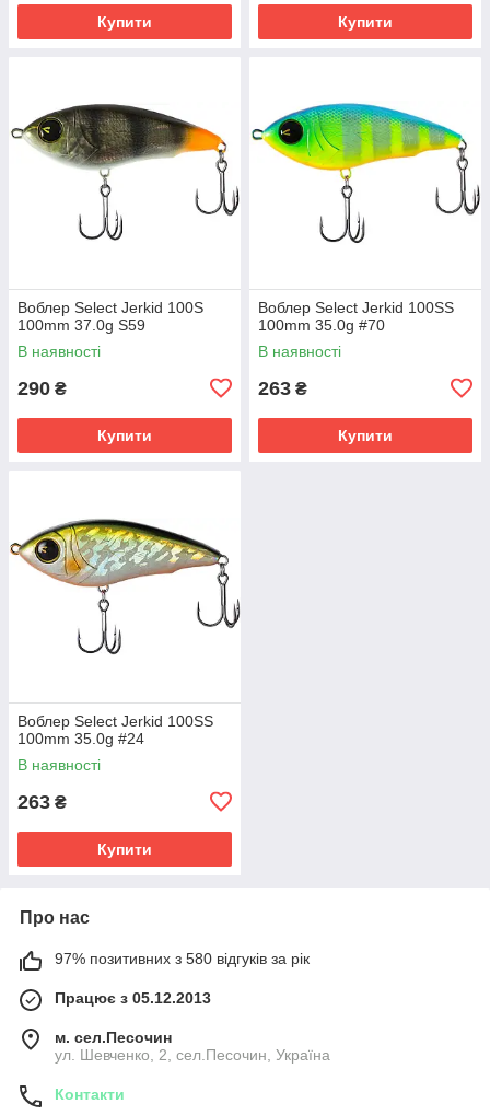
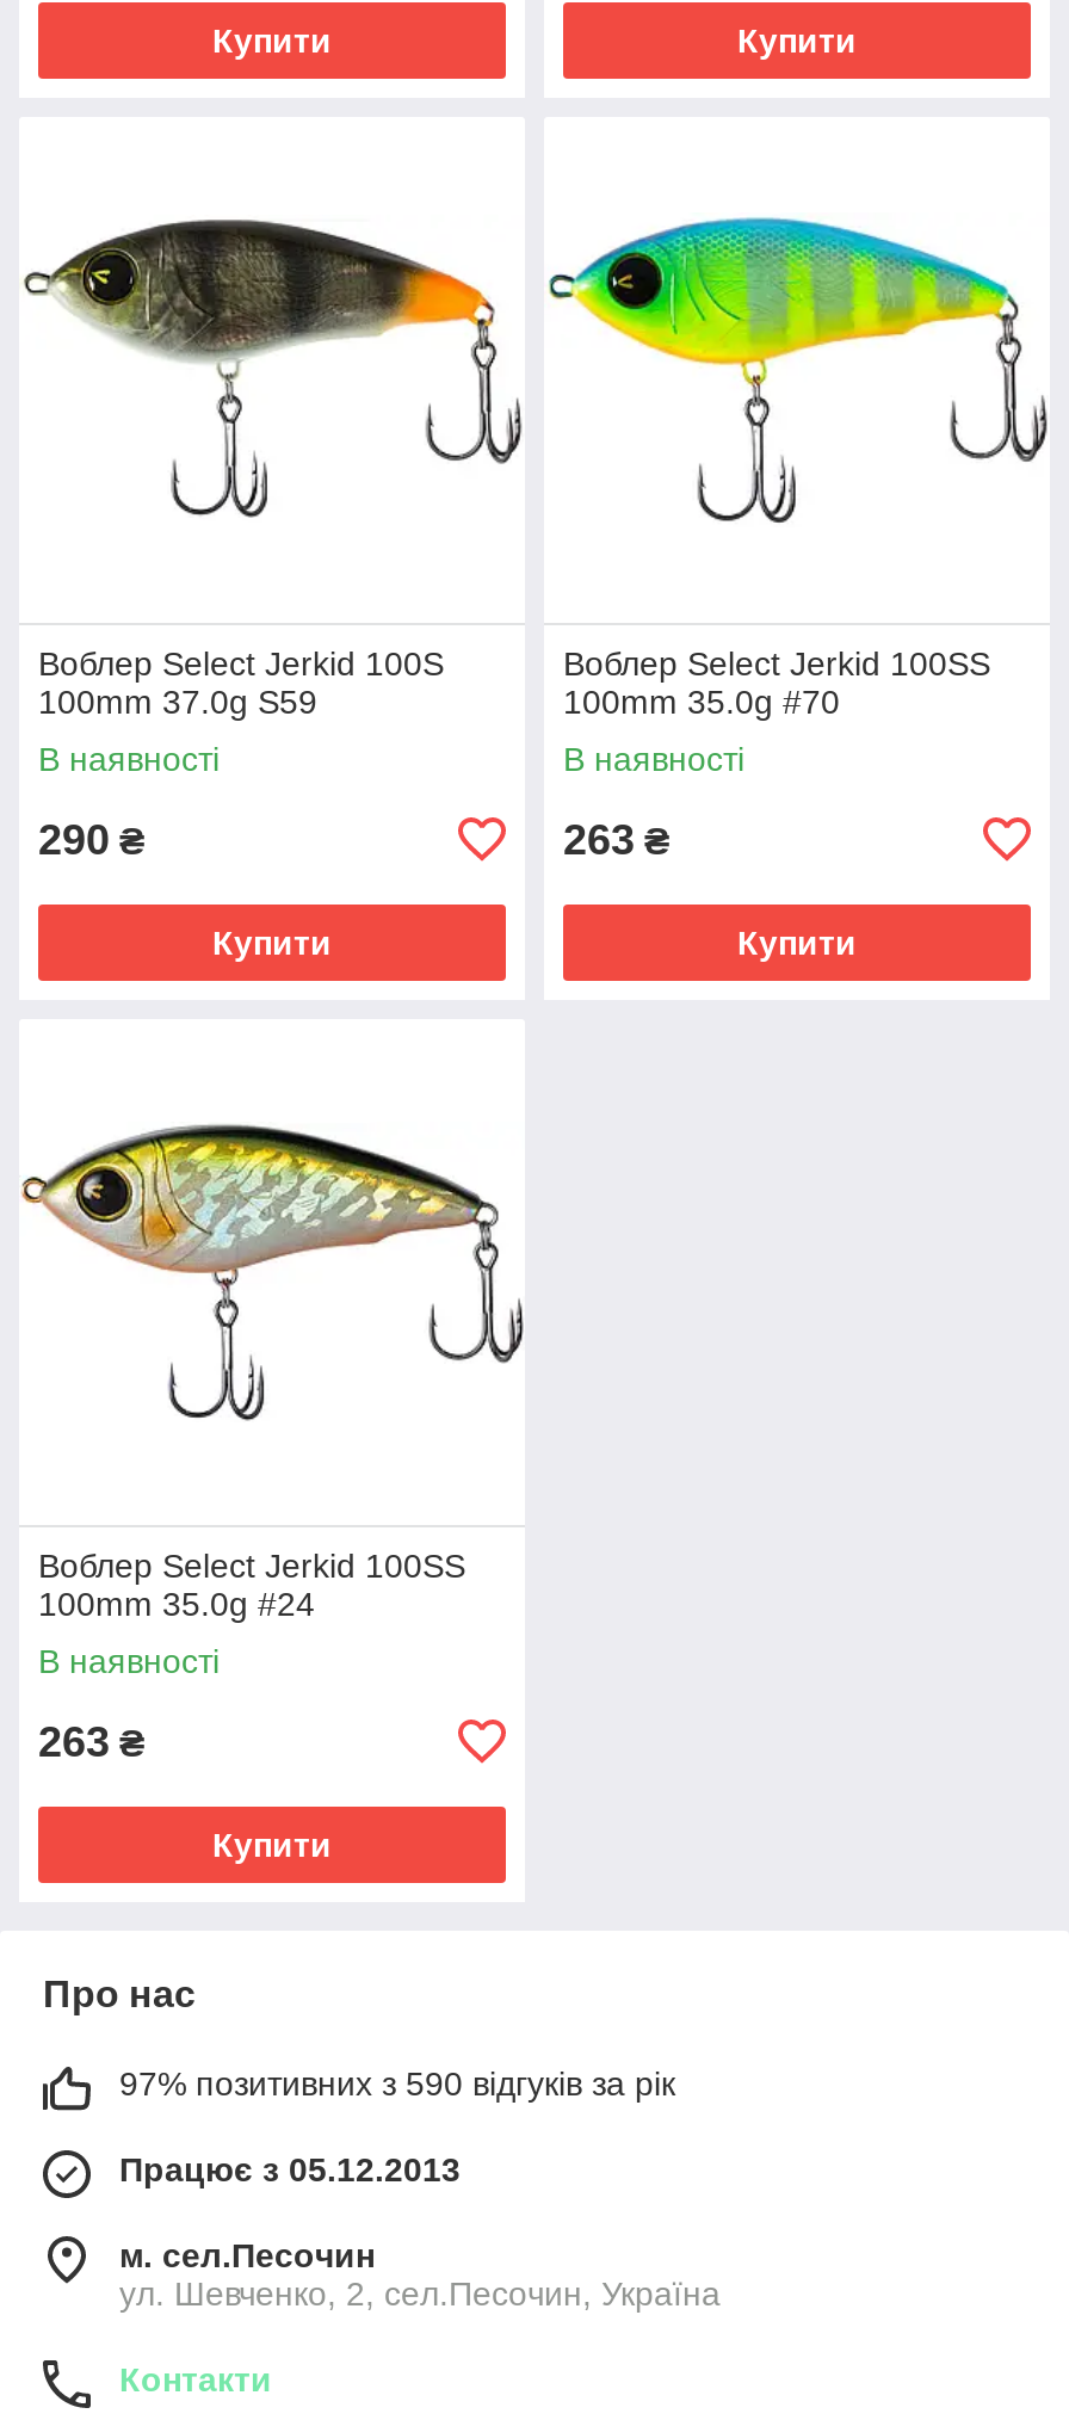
[55,950,310,967] 97% позитивних з 580 відгуків за рік -> [119,2064,675,2102] 97% позитивних з 590 відгуків за рік

